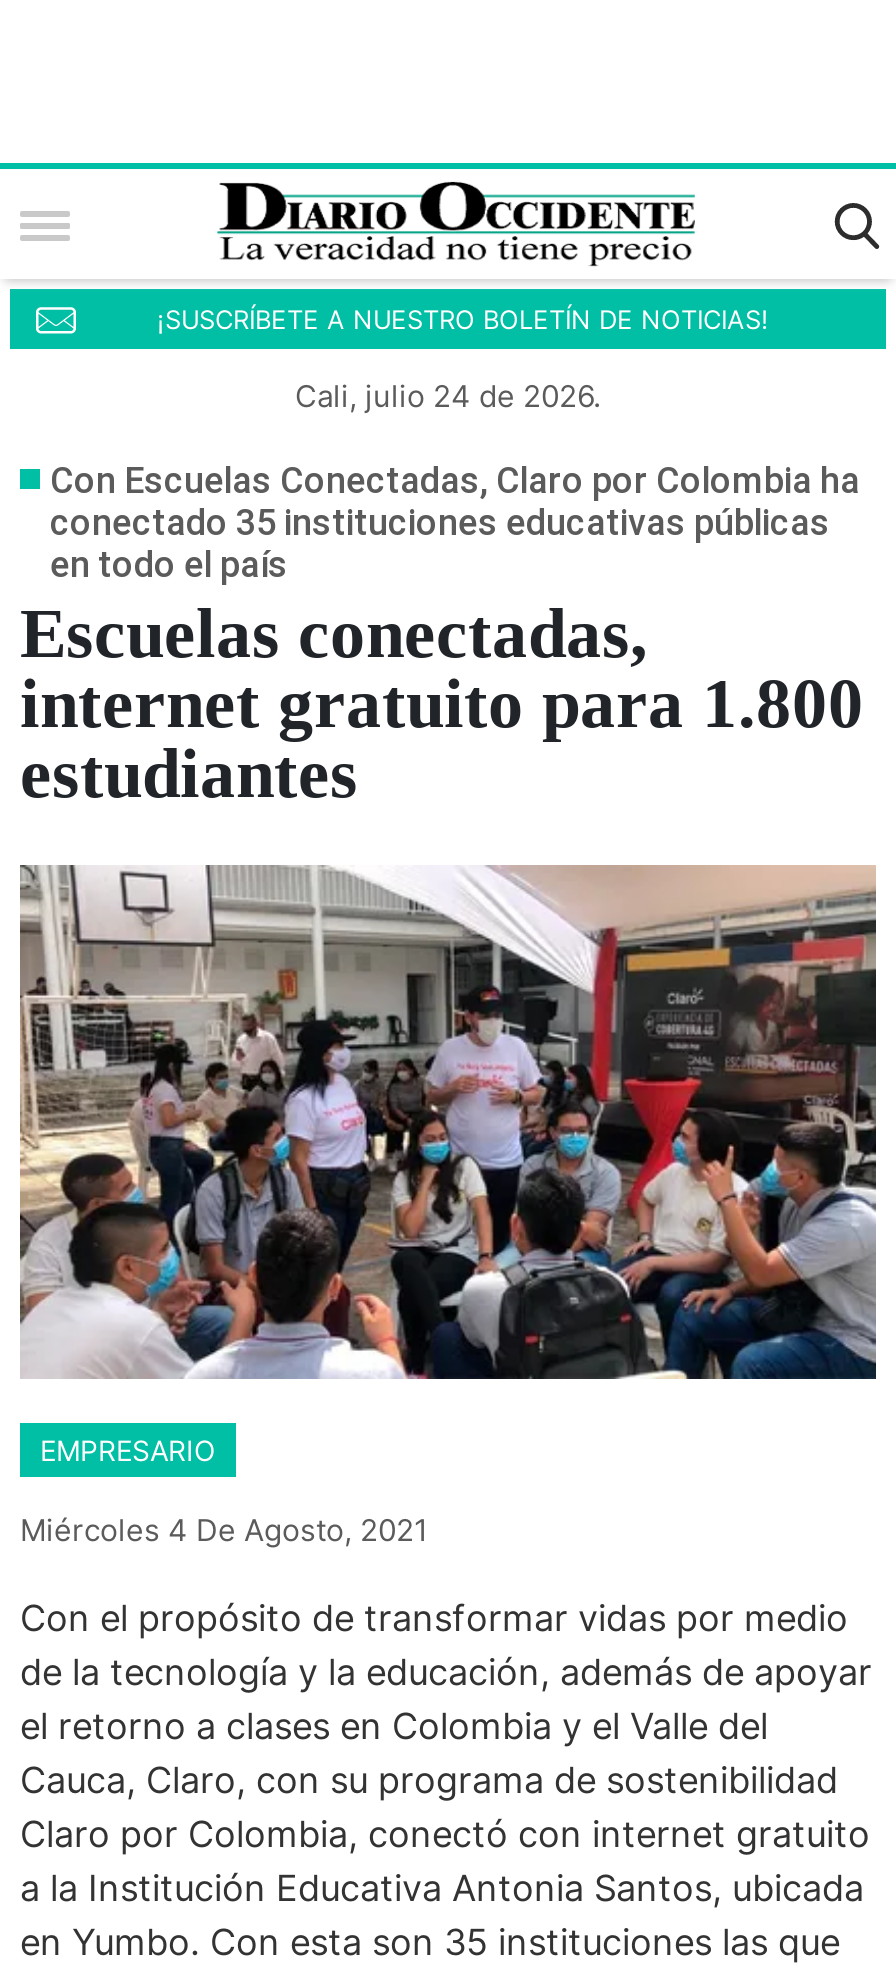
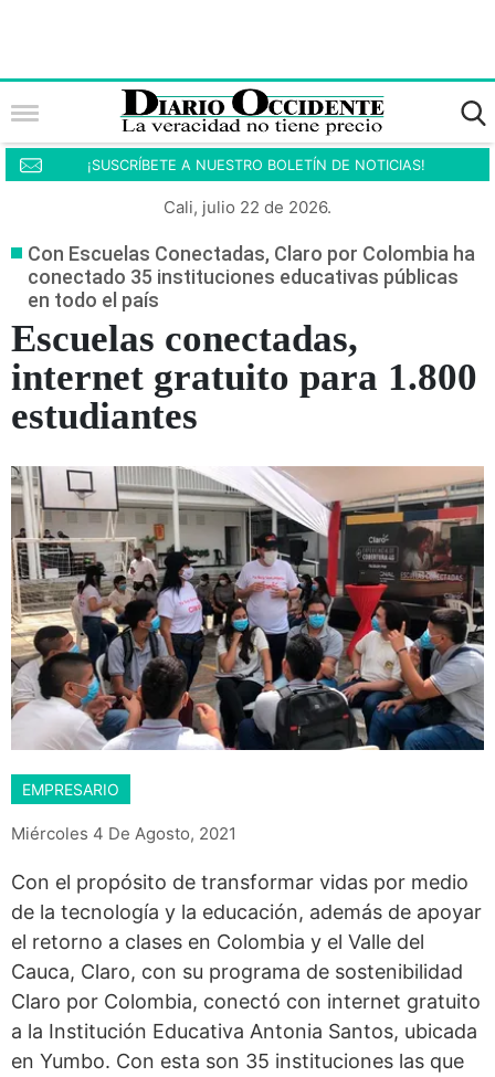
[295,377,601,415] Cali, julio 24 de 2026. -> [164,197,331,218] Cali, julio 22 de 2026.

